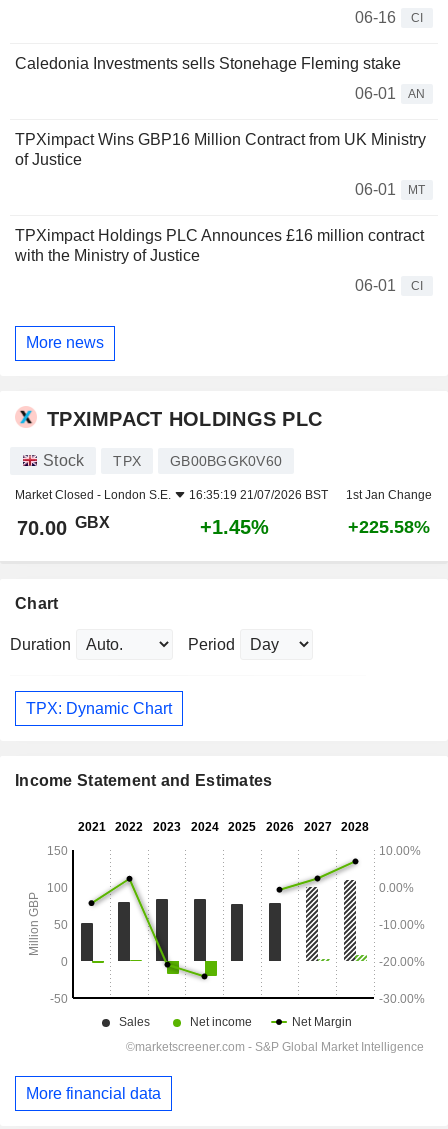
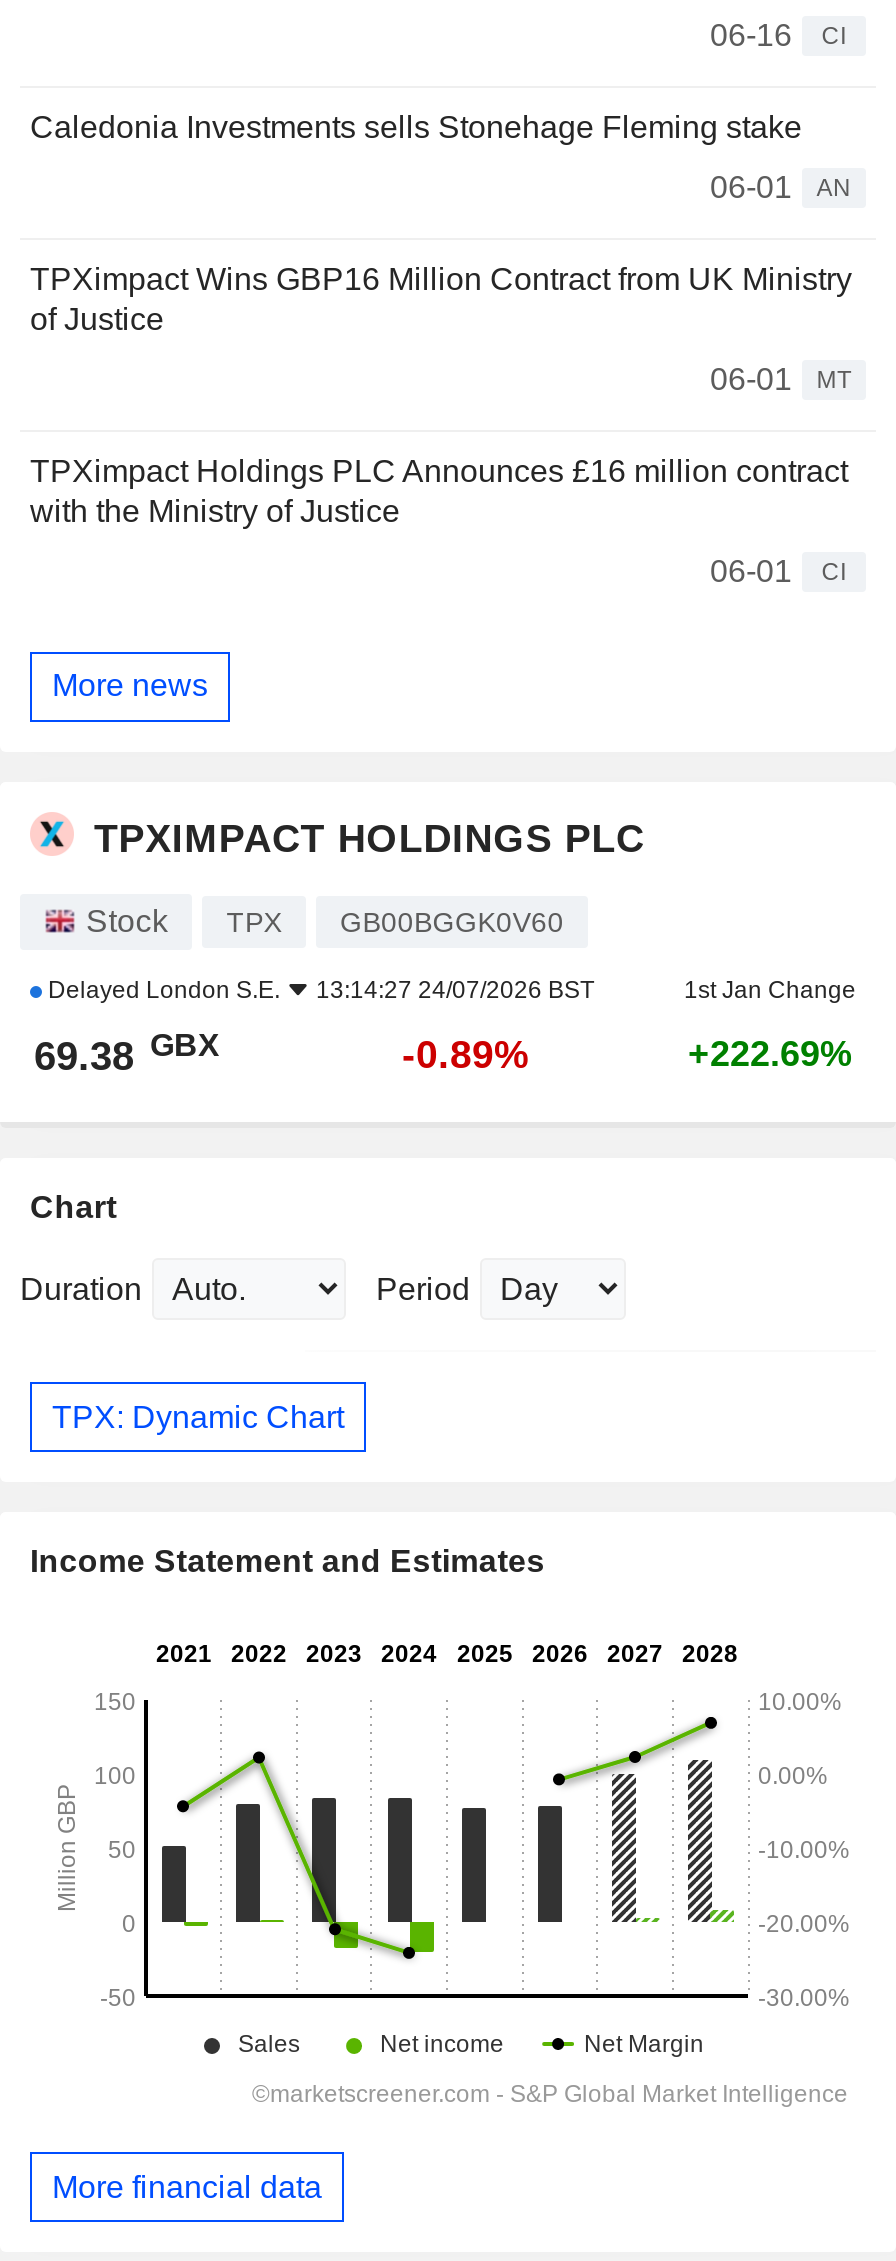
[15,488,328,502] Market Closed - London S.E. | 16:35:19 21/07/2026 BST -> [42,976,594,1004] Delayed London S.E. | 13:14:27 24/07/2026 BST
[17,514,110,539] 70.00 GBX -> [34,1027,220,1078] 69.38 GBX
[200,516,269,538] +1.45% -> [402,1032,530,1076] -0.89%
[347,517,429,537] +225.58% -> [688,1034,852,1074] +222.69%

